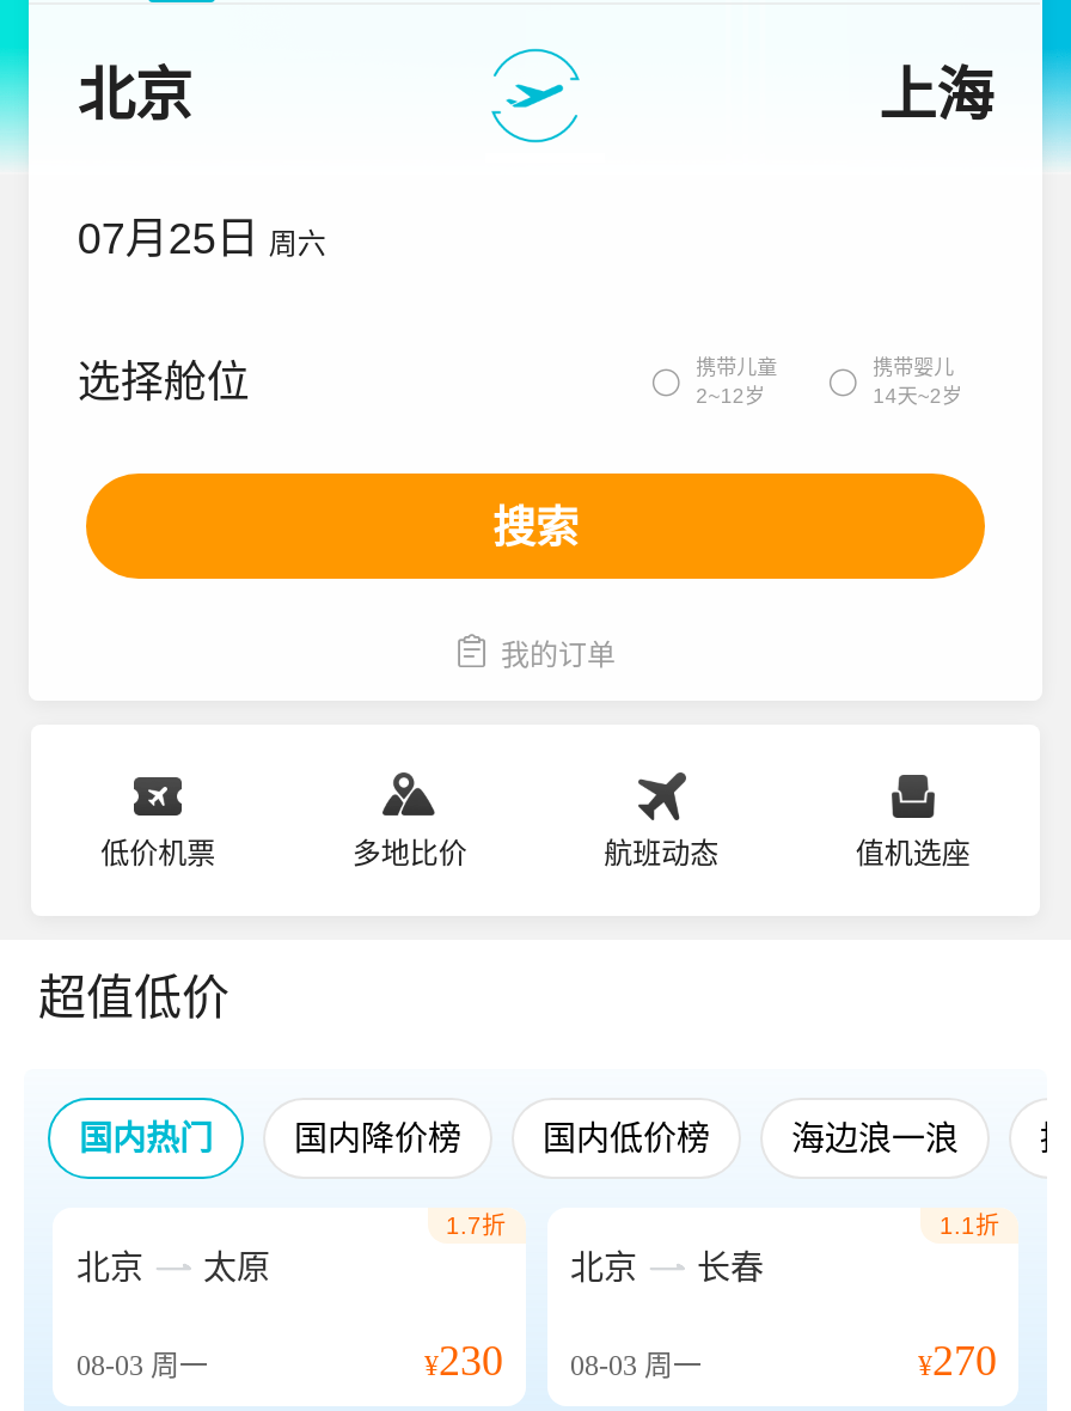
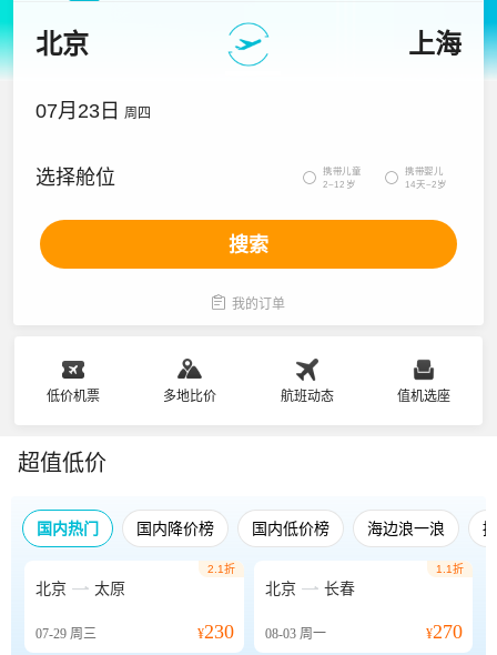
[77,215,326,263] 07月25日 周六 -> [36,100,151,122] 07月23日 周四
[446,1213,506,1239] 1.7折 -> [207,563,235,575] 2.1折
[76,1349,208,1382] 08-03周一 -> [35,626,97,642] 07-29周三

